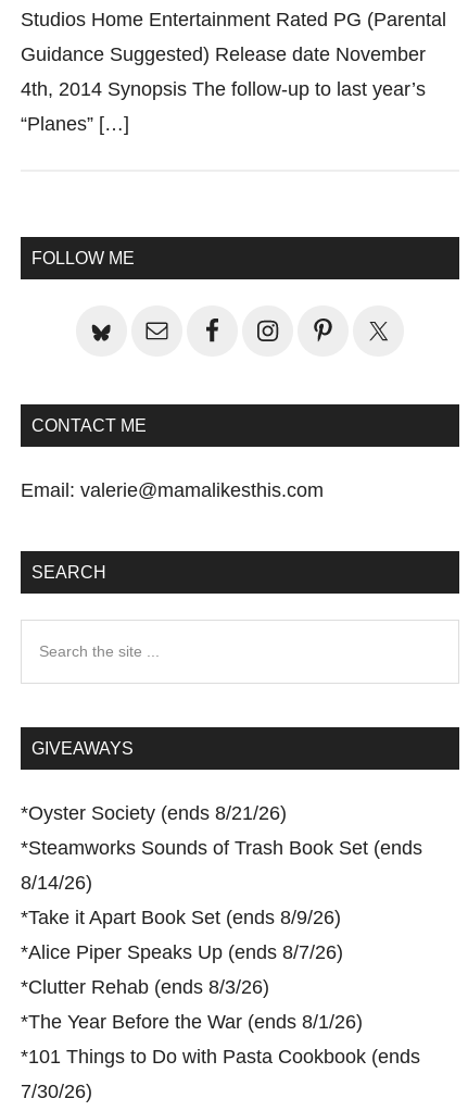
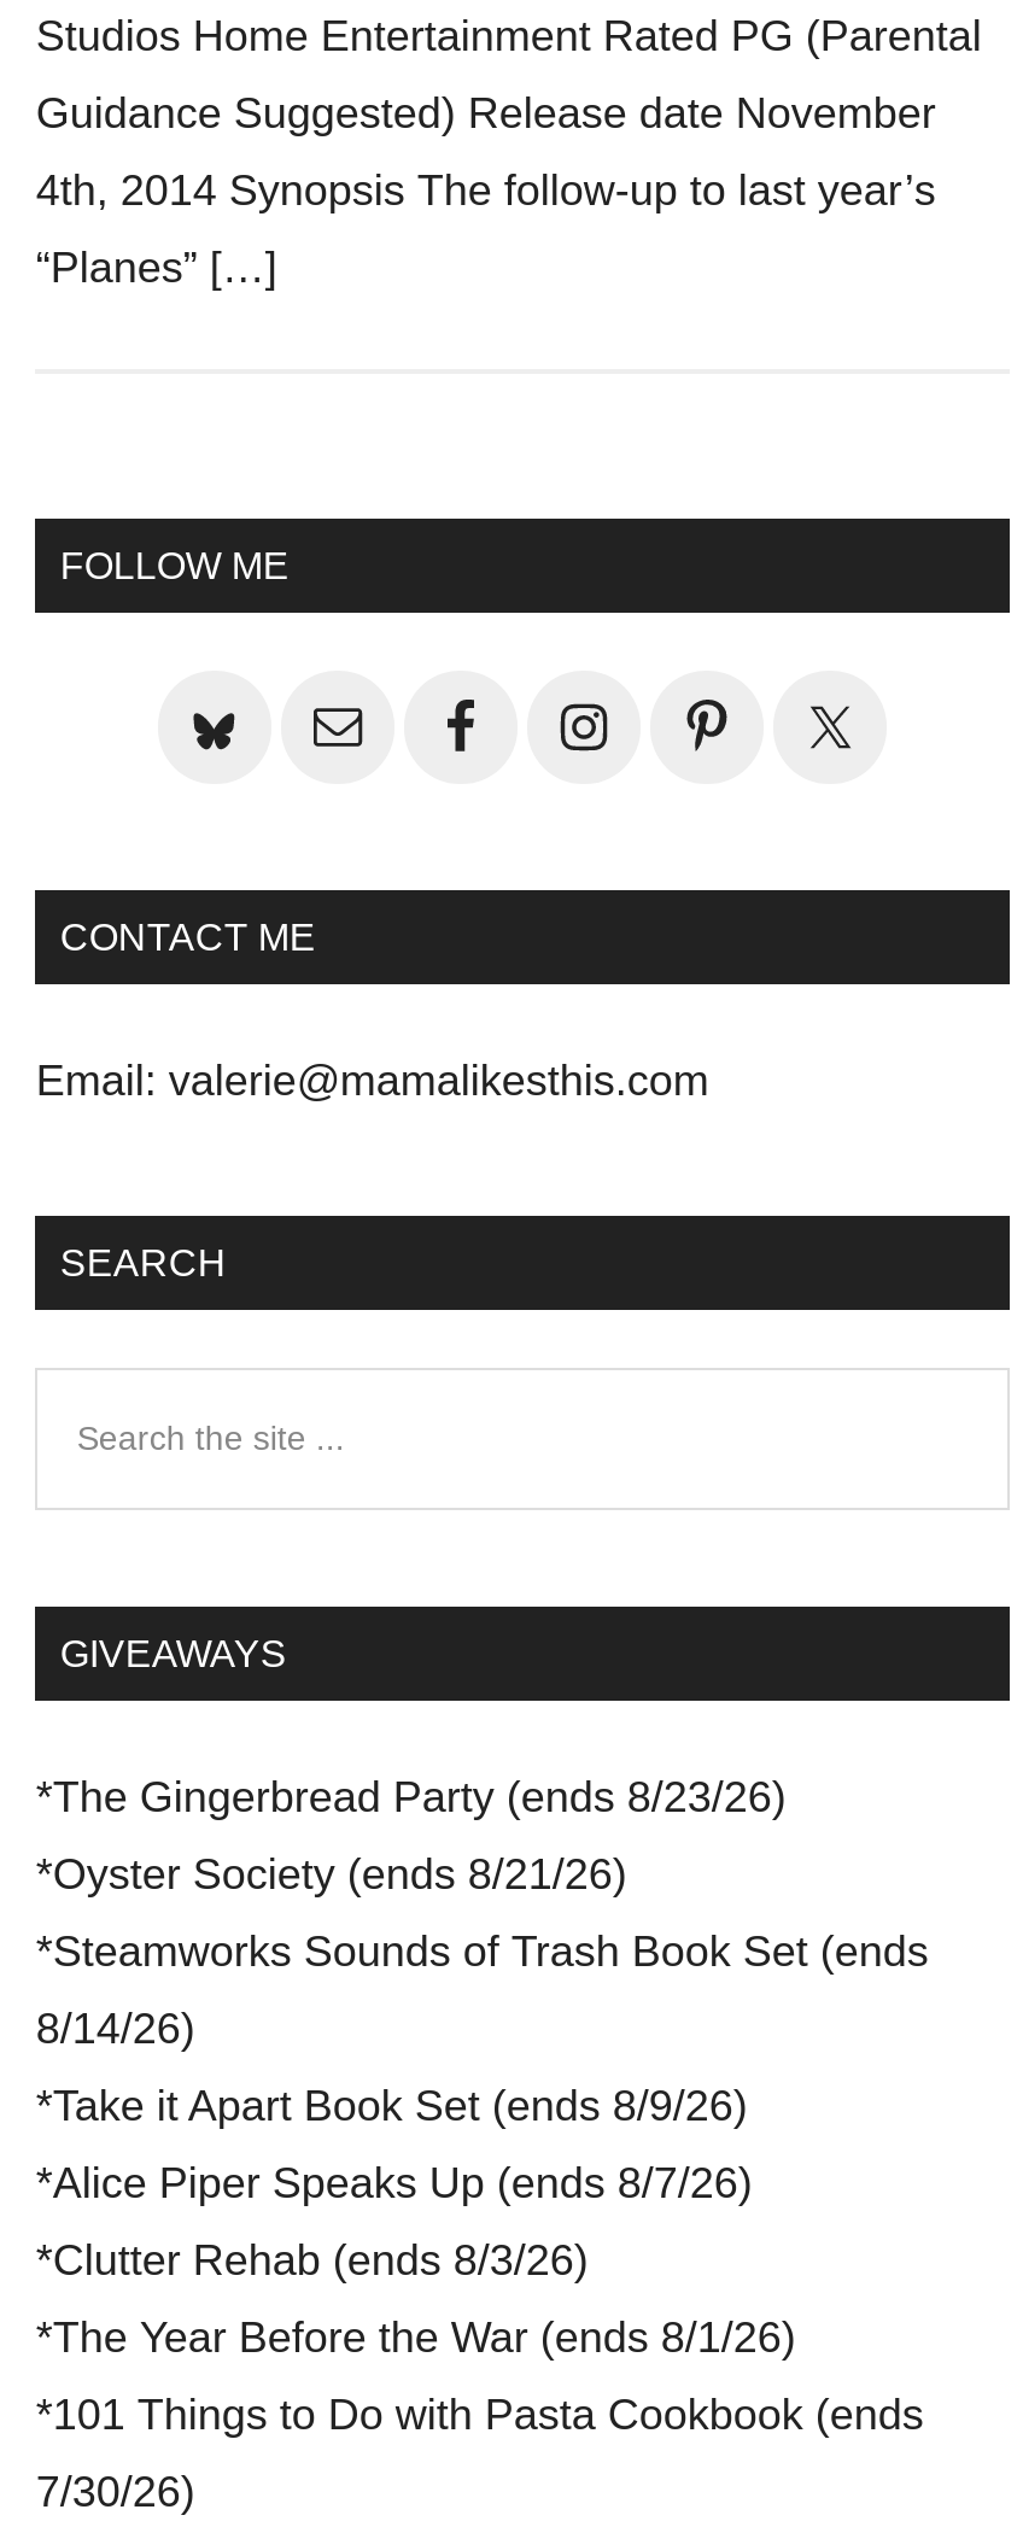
none -> [36,1773,786,1821] *The Gingerbread Party (ends 8/23/26)

